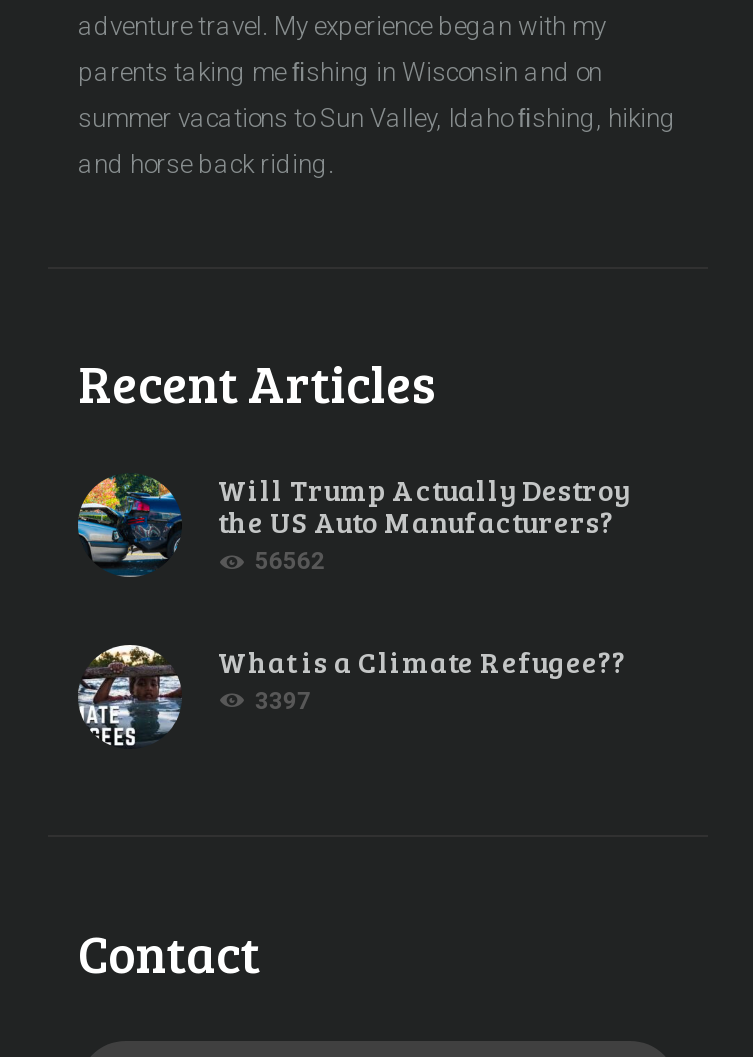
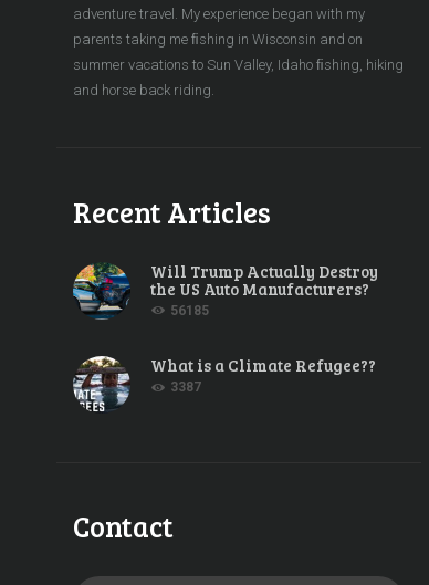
[255,546,325,574] 56562 -> [171,302,209,318] 56185
[255,686,311,714] 3397 -> [171,380,202,395] 3387

